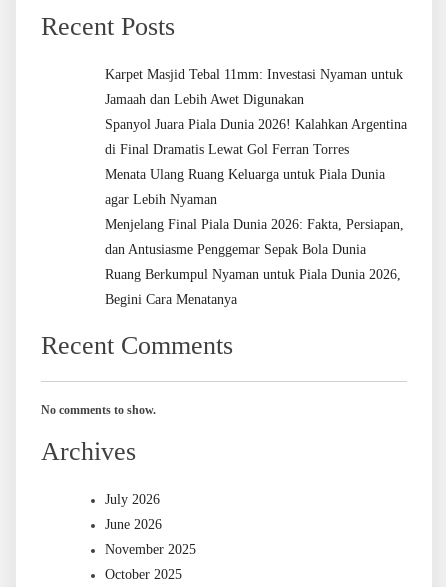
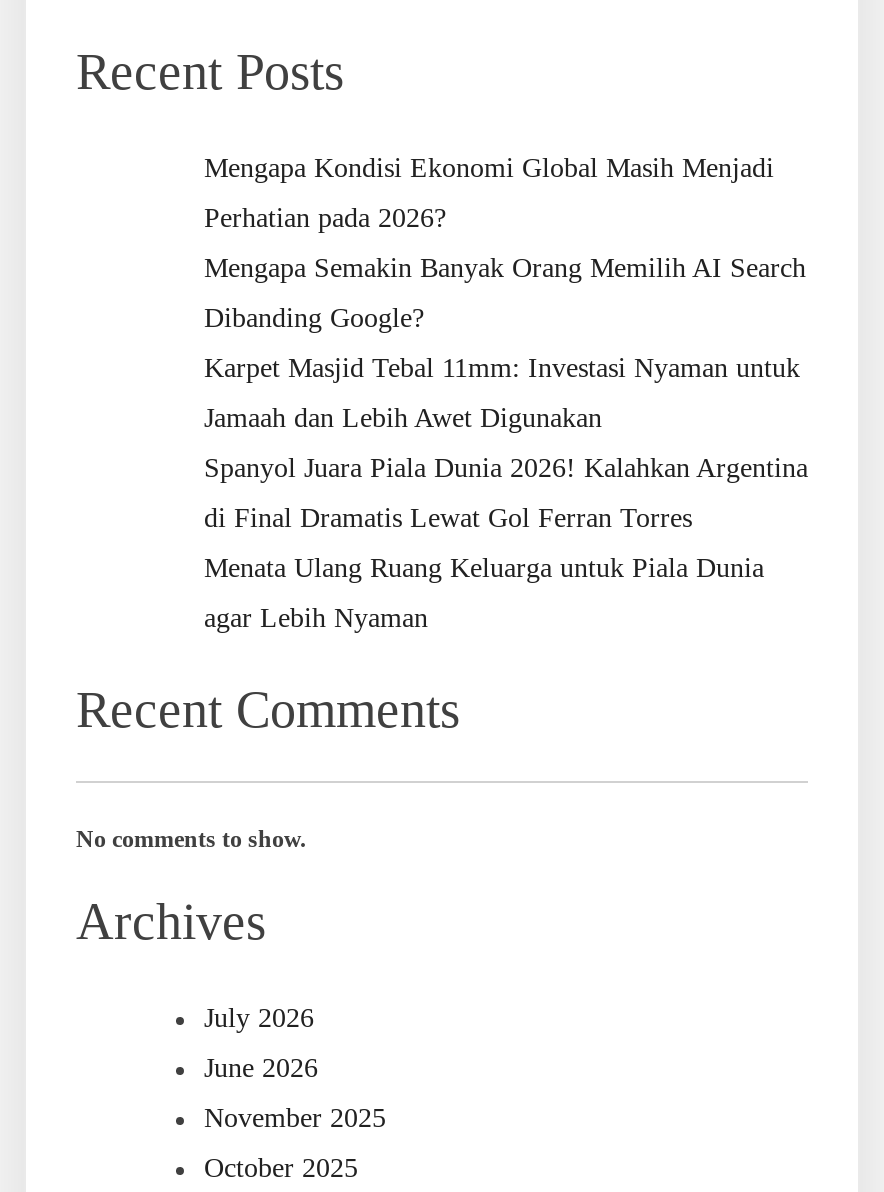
none -> [204,152,806,332] Mengapa Kondisi Ekonomi Global Masih Menjadi | Perhatian pada 2026? | Mengapa Semakin Banyak Orang Memilih AI Search | Dibanding Google?
moved [105,67,407,207] -> [204,352,808,632]: Karpet Masjid Tebal 11mm: Investasi Nyaman untuk | Jamaah dan Lebih Awet Digunakan | Spanyol Juara Piala Dunia 2026! Kalahkan Argentina | di Final Dramatis Lewat Gol Ferran Torres | Menata Ulang Ruang Keluarga untuk Piala Dunia | agar Lebih Nyaman
[105,217,404,307] Menjelang Final Piala Dunia 2026: Fakta, Persiapan, | dan Antusiasme Penggemar Sepak Bola Dunia | Ruang Berkumpul Nyaman untuk Piala Dunia 2026, | Begini Cara Menatanya -> none

